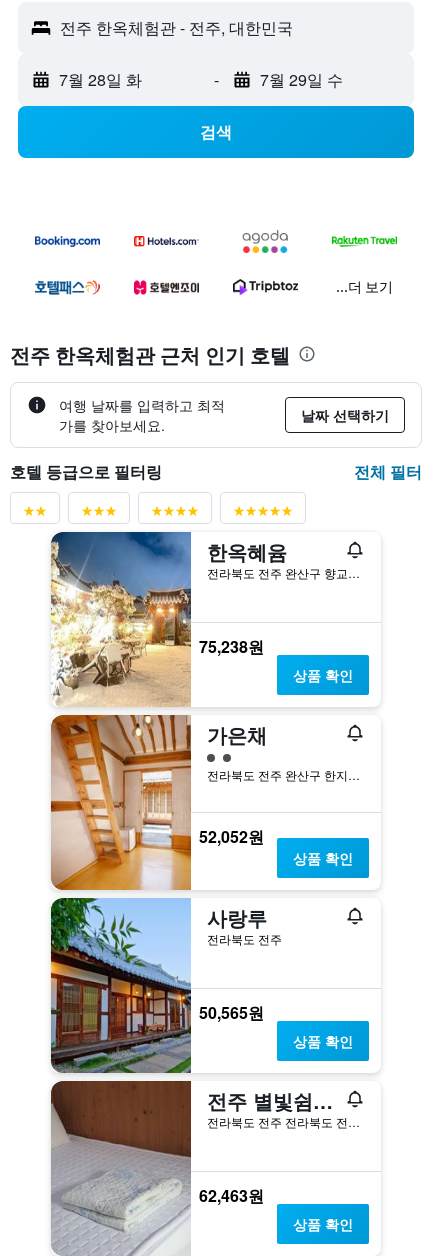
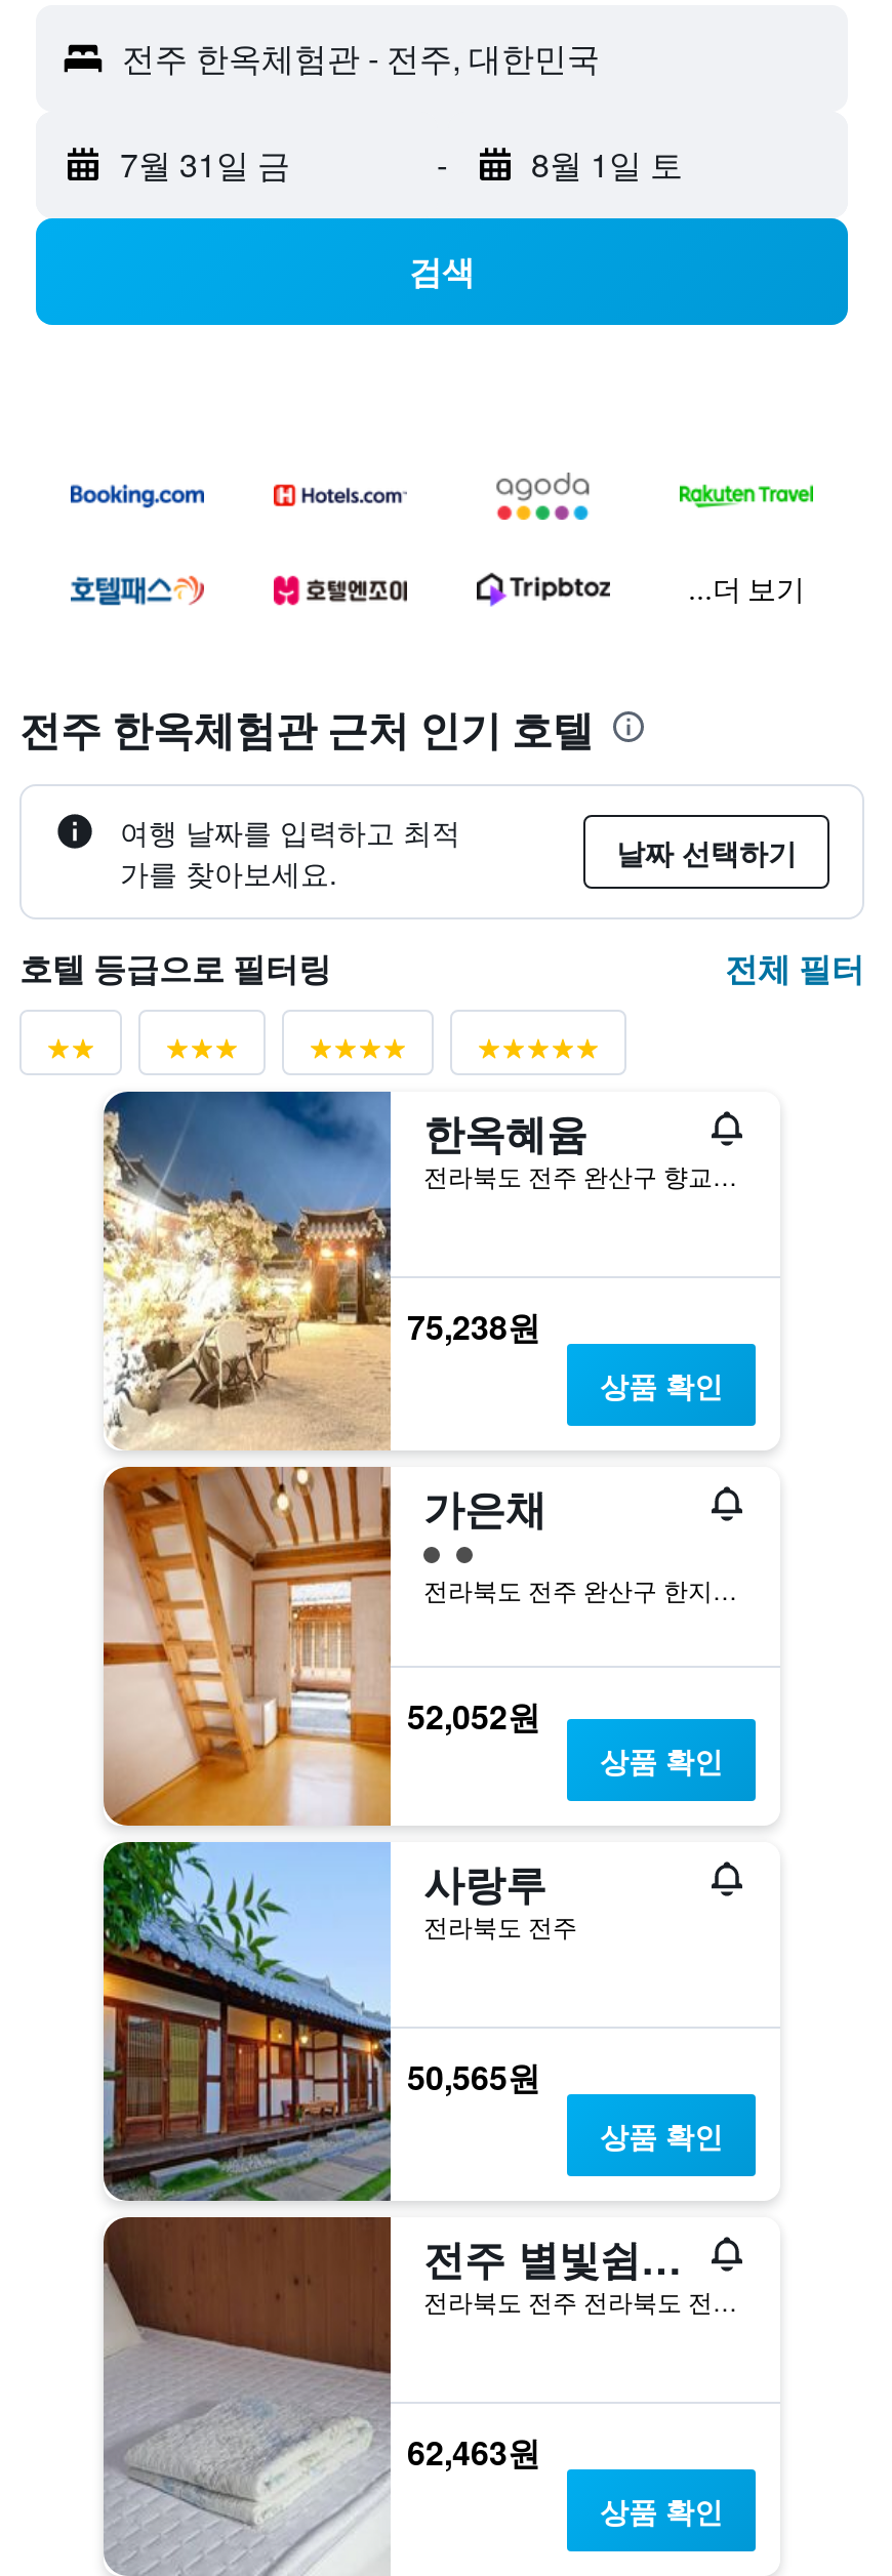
[59,68,142,91] 7월 28일 화 -> [120,141,290,188] 7월 31일 금
[259,68,342,91] 7월 29일 수 -> [531,141,683,188] 8월 1일 토

